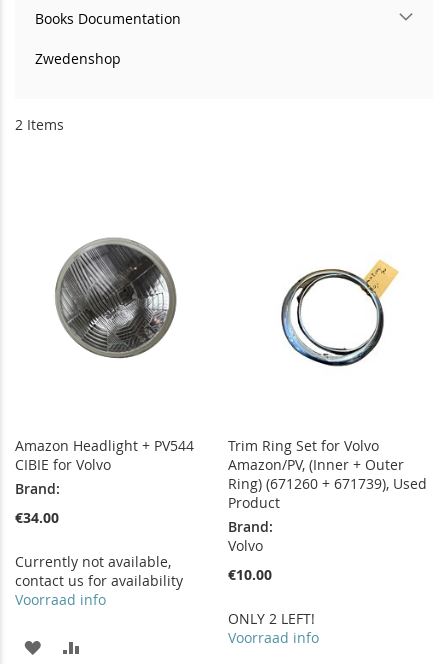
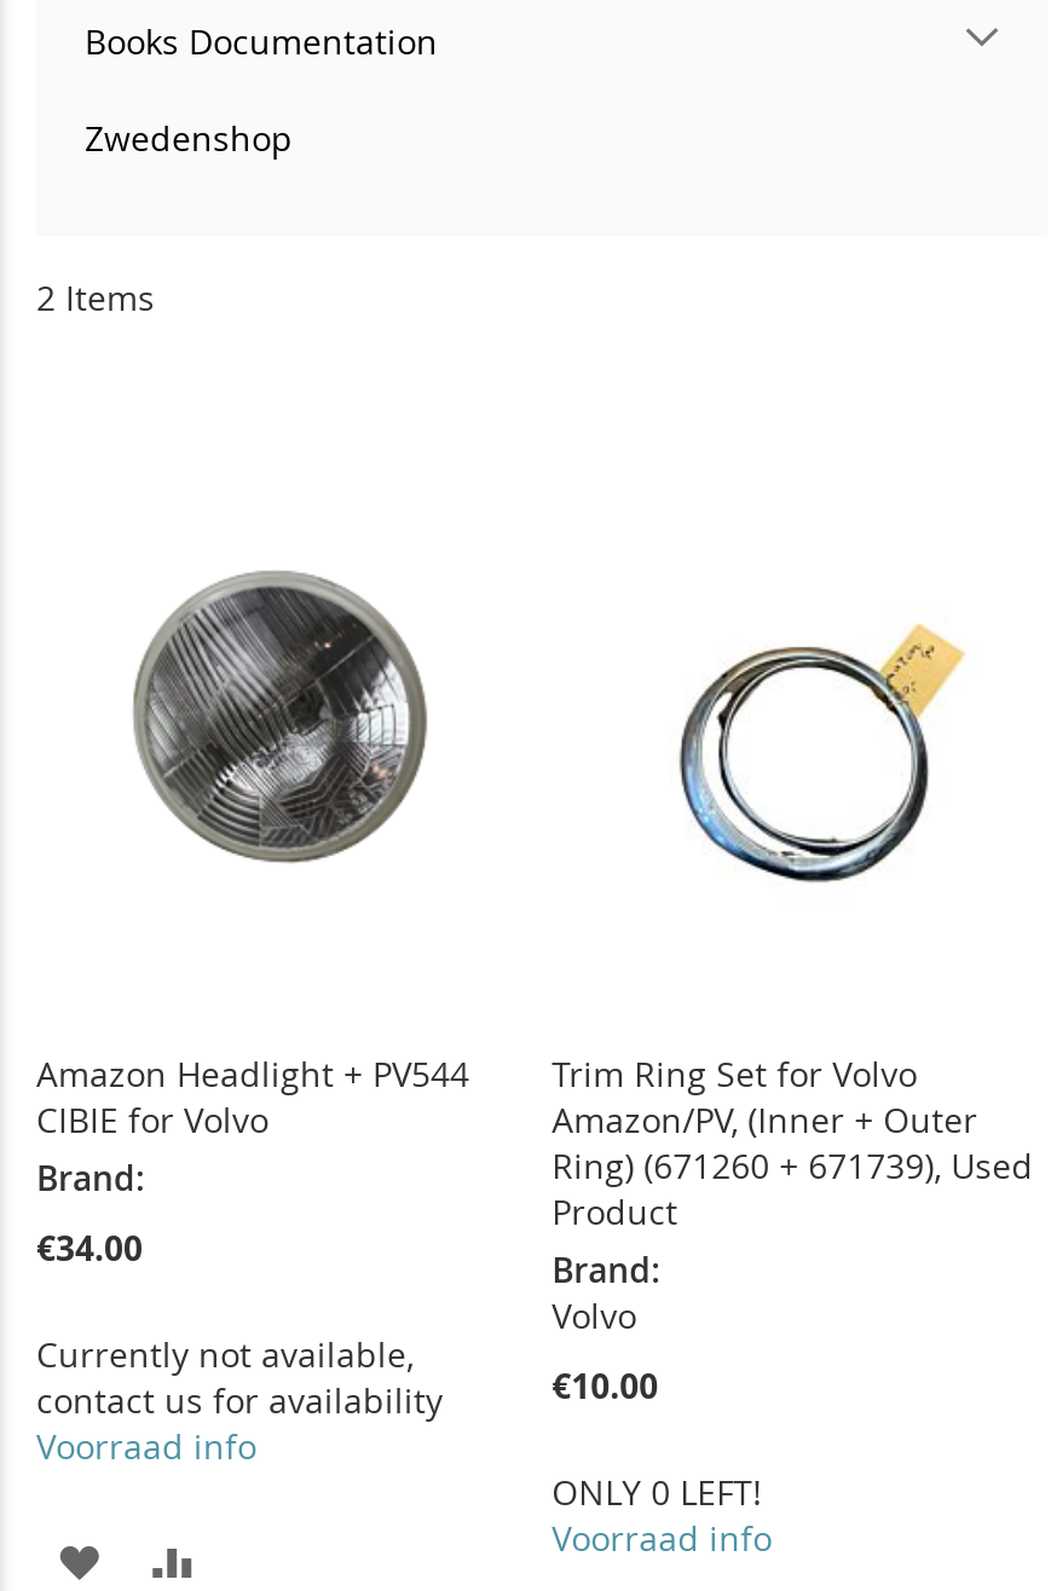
[228,609,315,628] ONLY 2 LEFT! -> [552,1469,762,1515] ONLY 0 LEFT!

